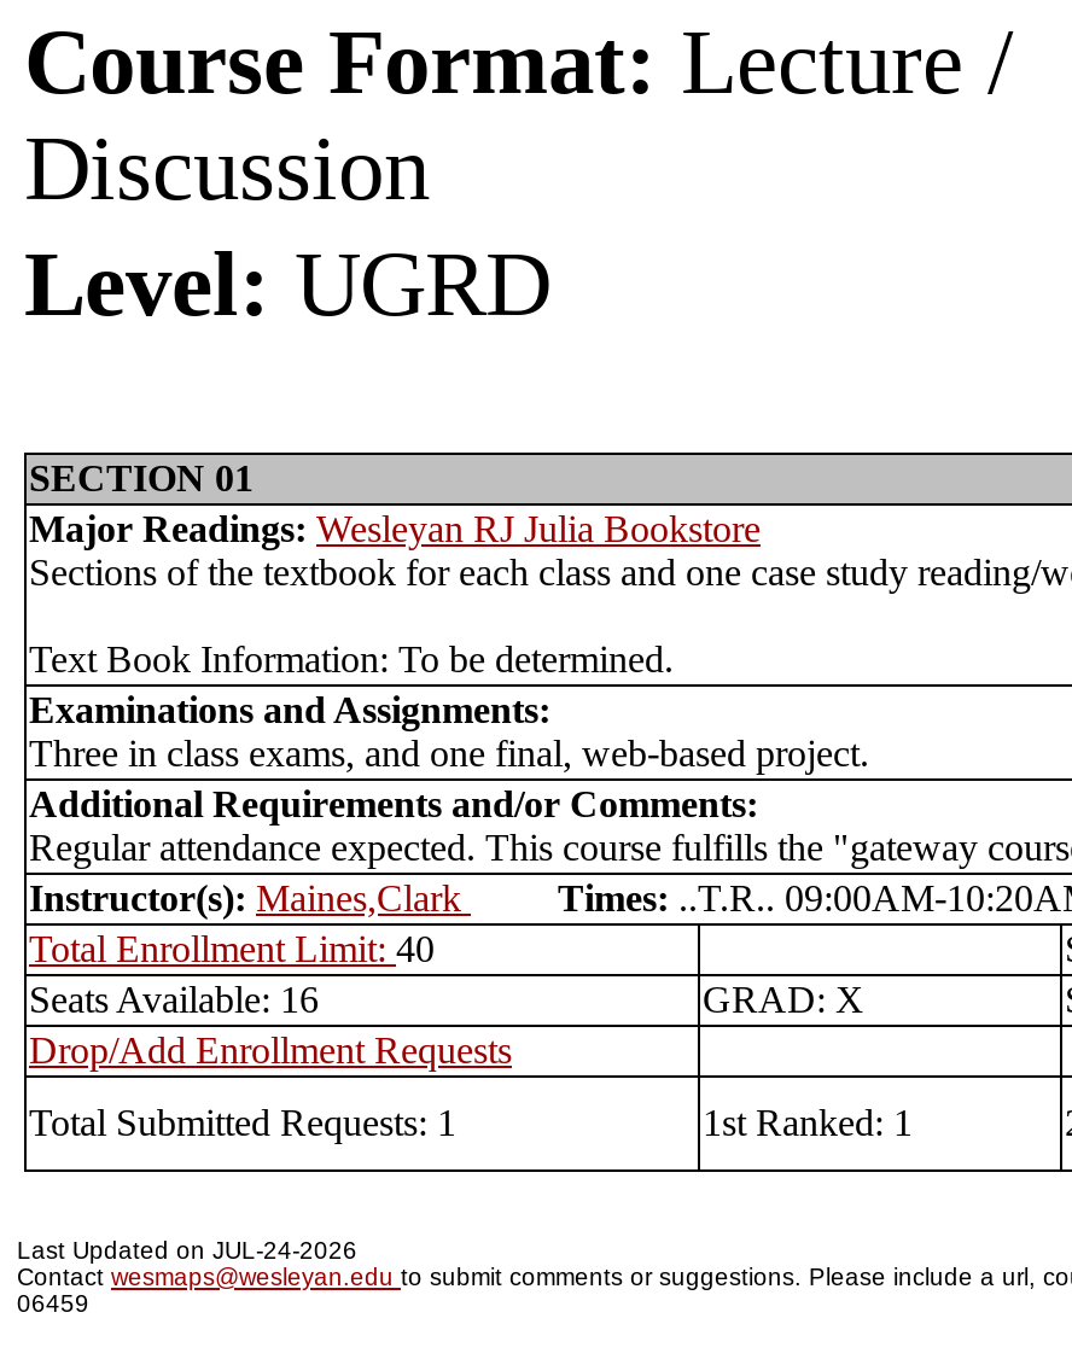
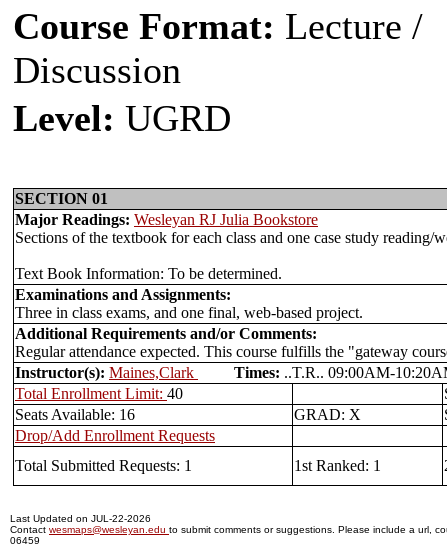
[17,1237,357,1264] Last Updated on JUL-24-2026 -> [10,513,151,524] Last Updated on JUL-22-2026

